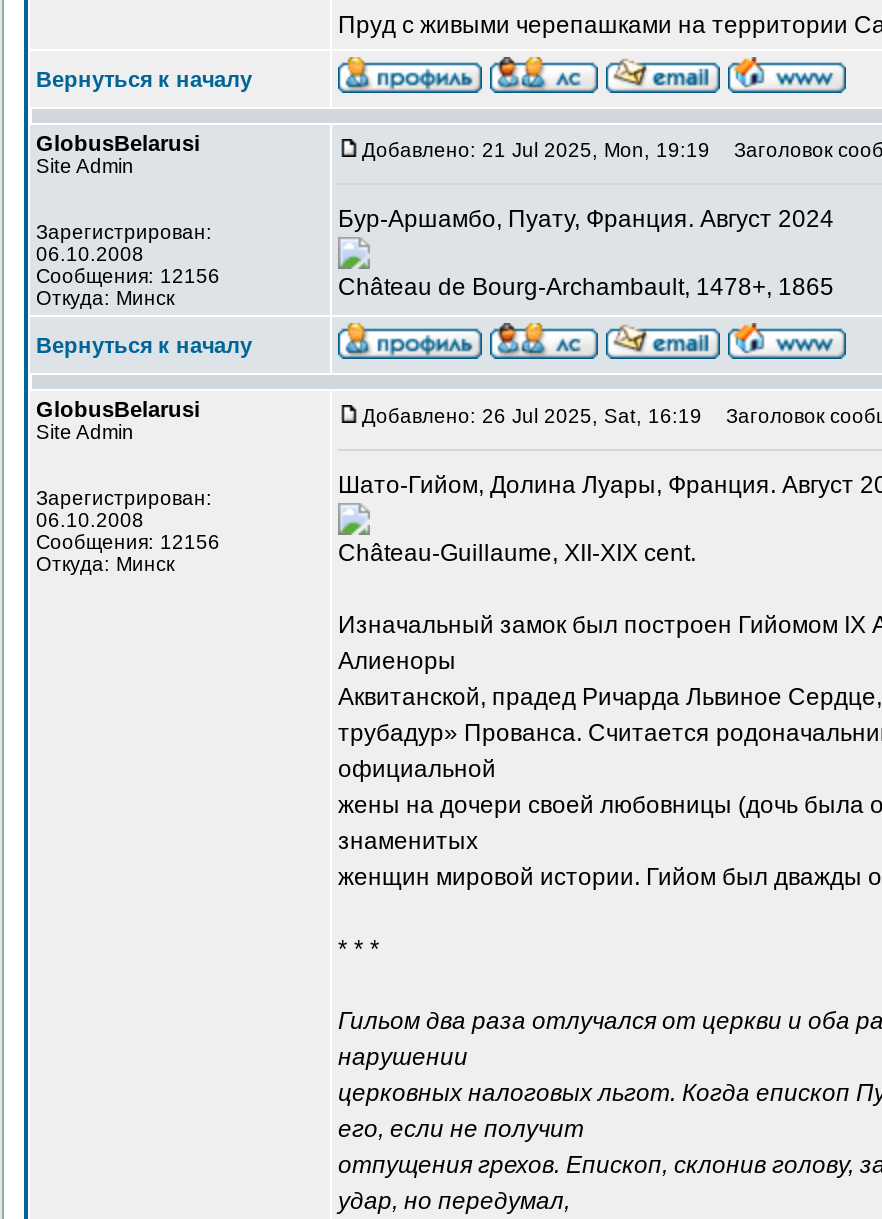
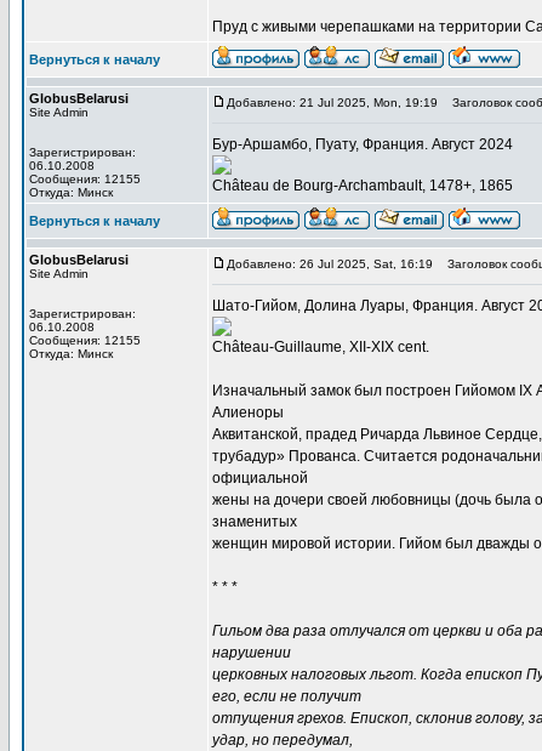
[36,265,220,287] Сообщения: 12156 -> [29,172,141,186] Сообщения: 12155
[36,531,220,553] Сообщения: 12156 -> [29,334,141,347] Сообщения: 12155

